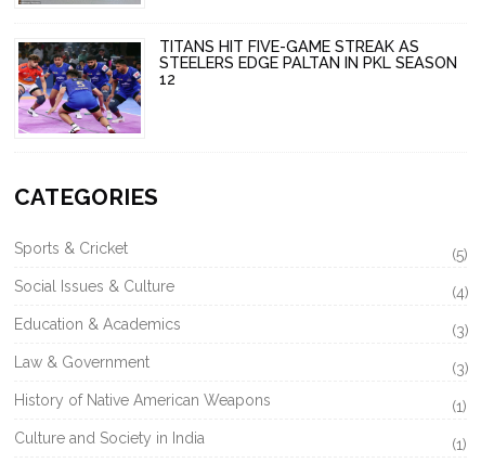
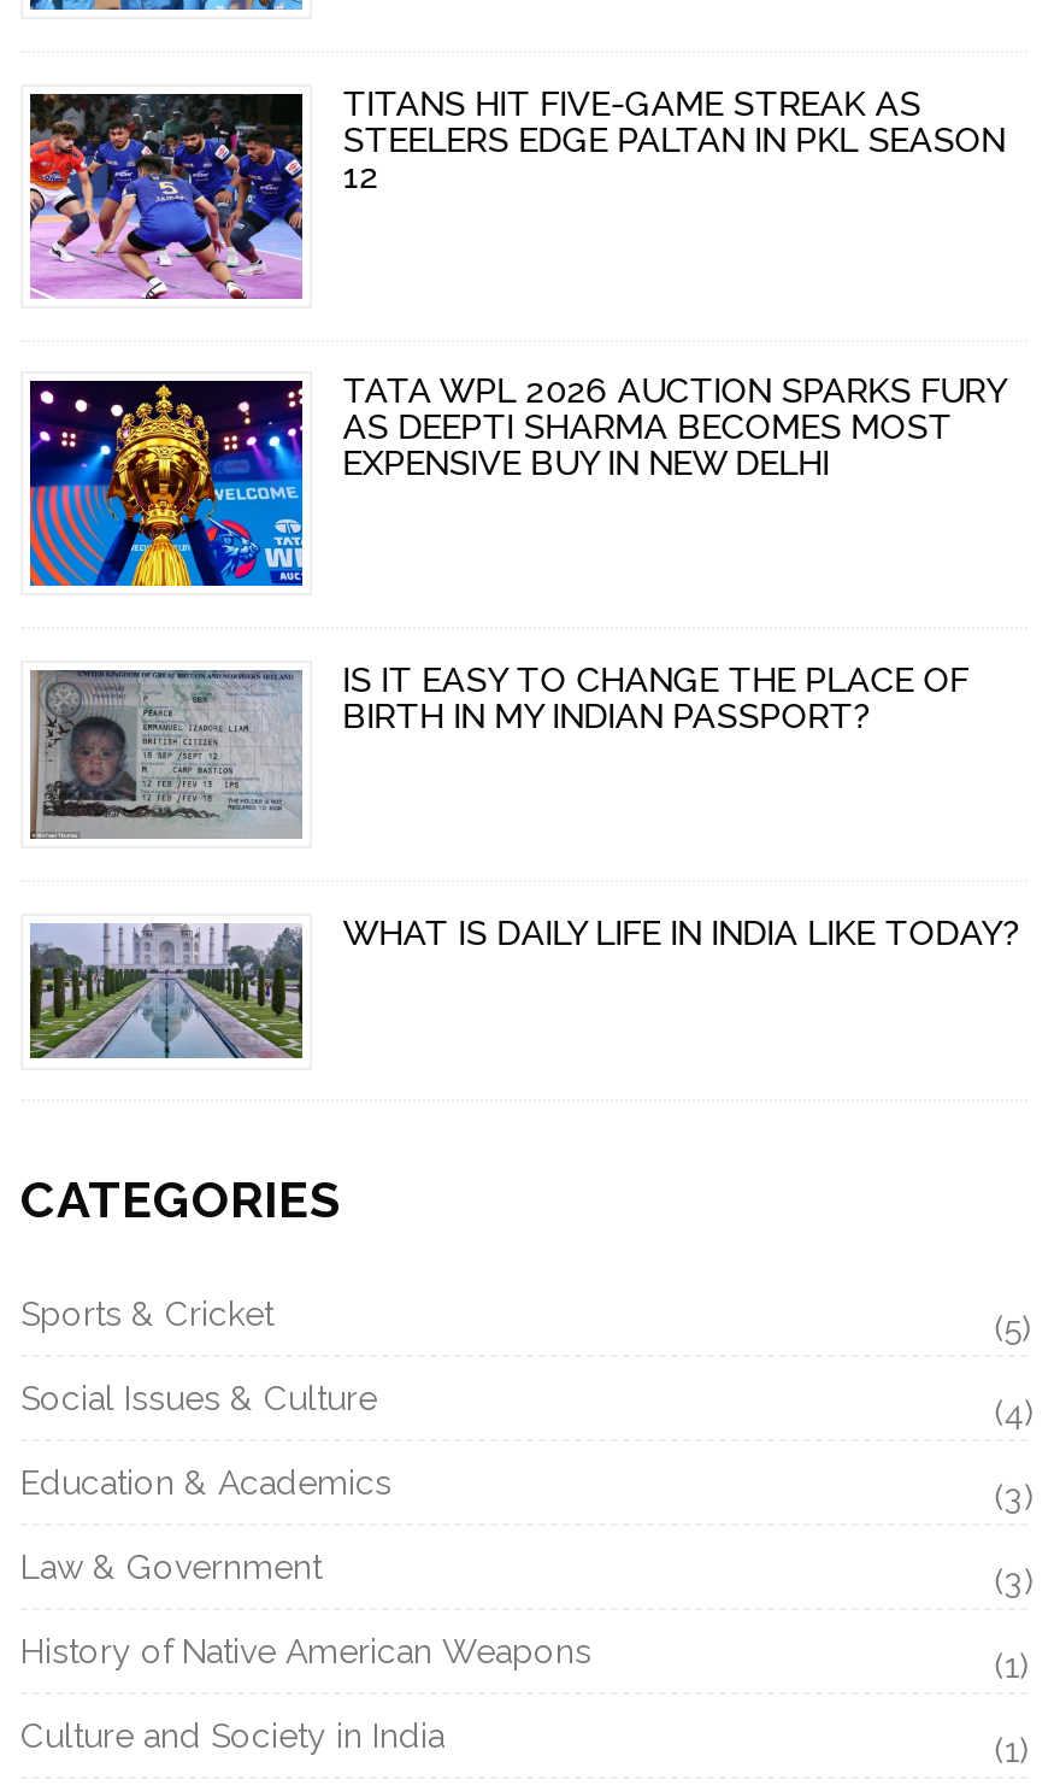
none -> [28,369,1005,588] [image] | TATA WPL 2026 AUCTION SPARKS FURY | AS DEEPTI SHARMA BECOMES MOST | EXPENSIVE BUY IN NEW DELHI
none -> [28,658,969,841] [image] | IS IT EASY TO CHANGE THE PLACE OF | BIRTH IN MY INDIAN PASSPORT?
none -> [28,911,1020,1061] [image] | WHAT IS DAILY LIFE IN INDIA LIKE TODAY?

